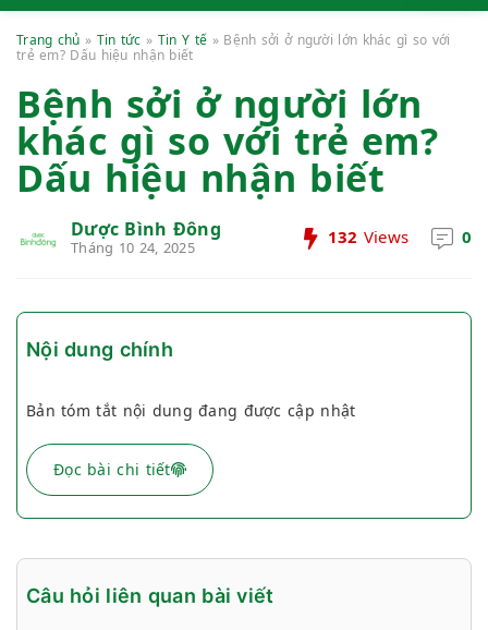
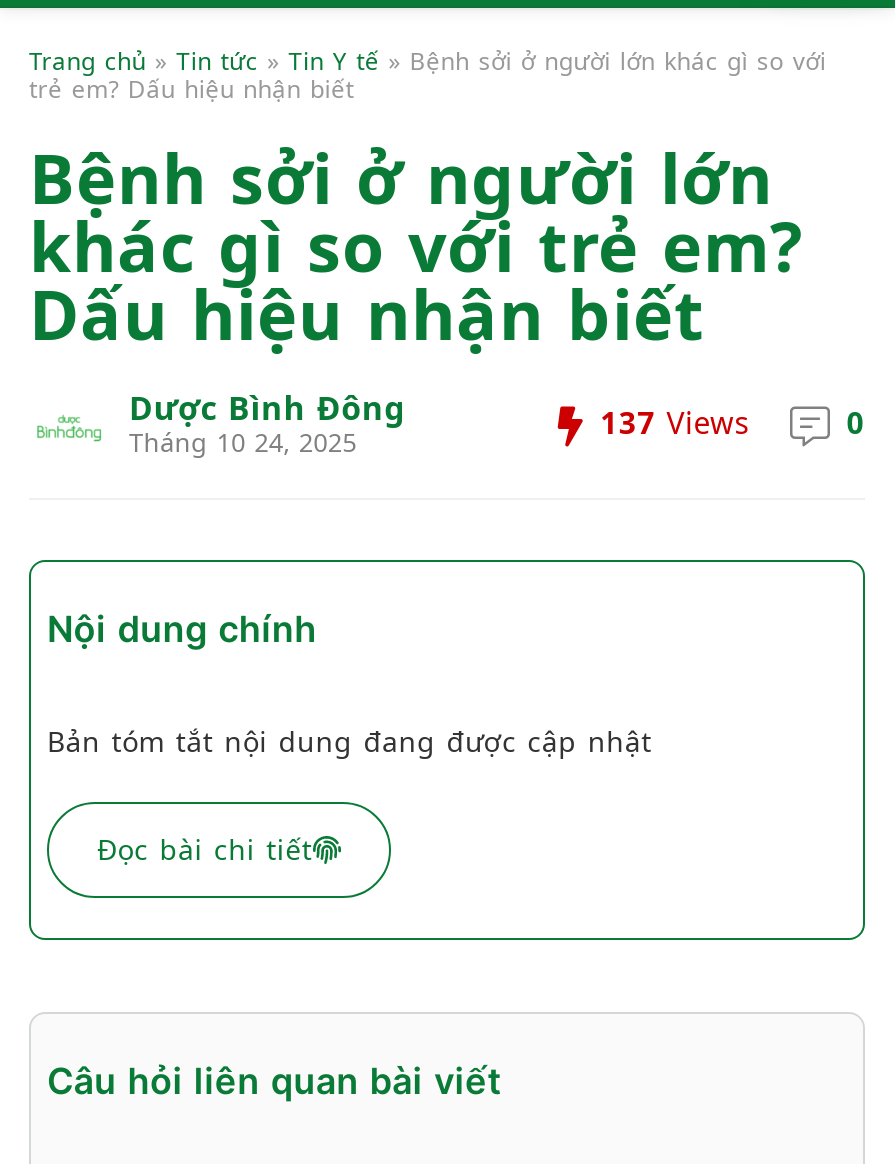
[327,226,408,247] 132 Views -> [600,402,749,442] 137 Views

